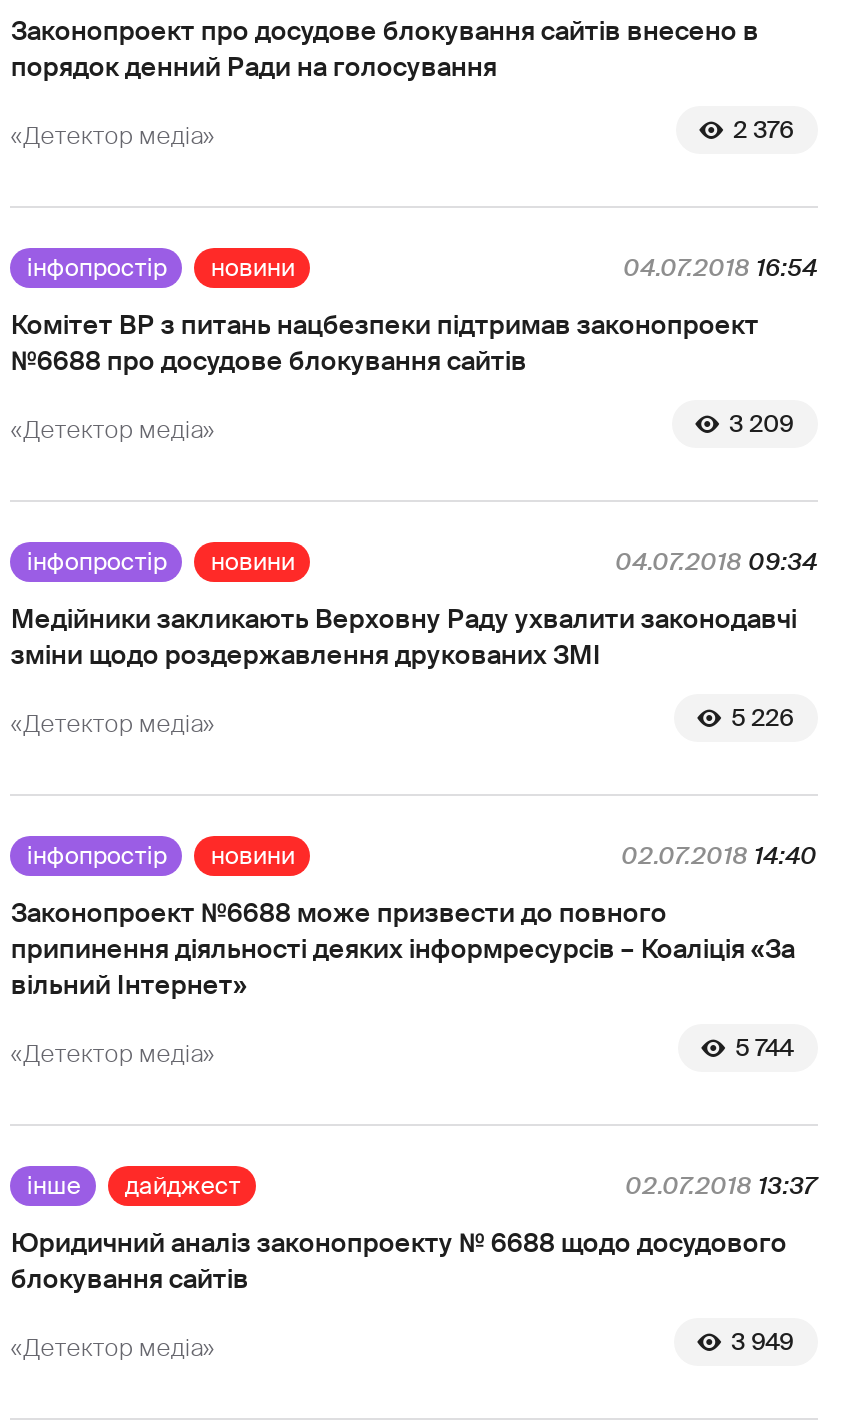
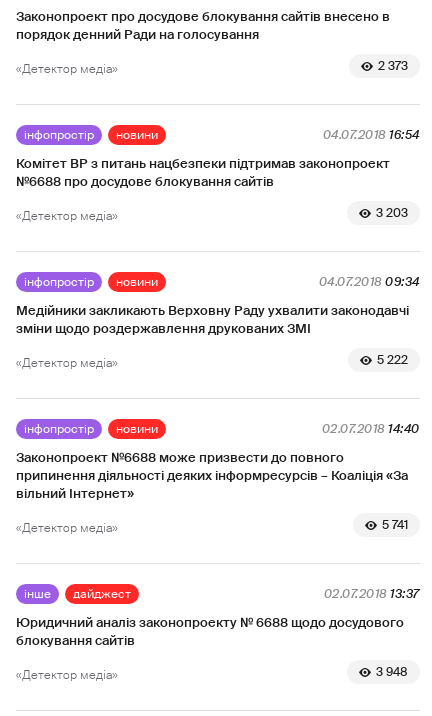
[733,114,793,146] 2 376 -> [378,58,408,74] 2 373
[729,408,793,440] 3 209 -> [376,205,408,221] 3 203
[731,702,793,734] 5 226 -> [377,352,408,368] 5 222
[735,1032,793,1064] 5 744 -> [382,517,408,533] 5 741
[731,1326,793,1358] 3 949 -> [376,664,408,680] 3 948

